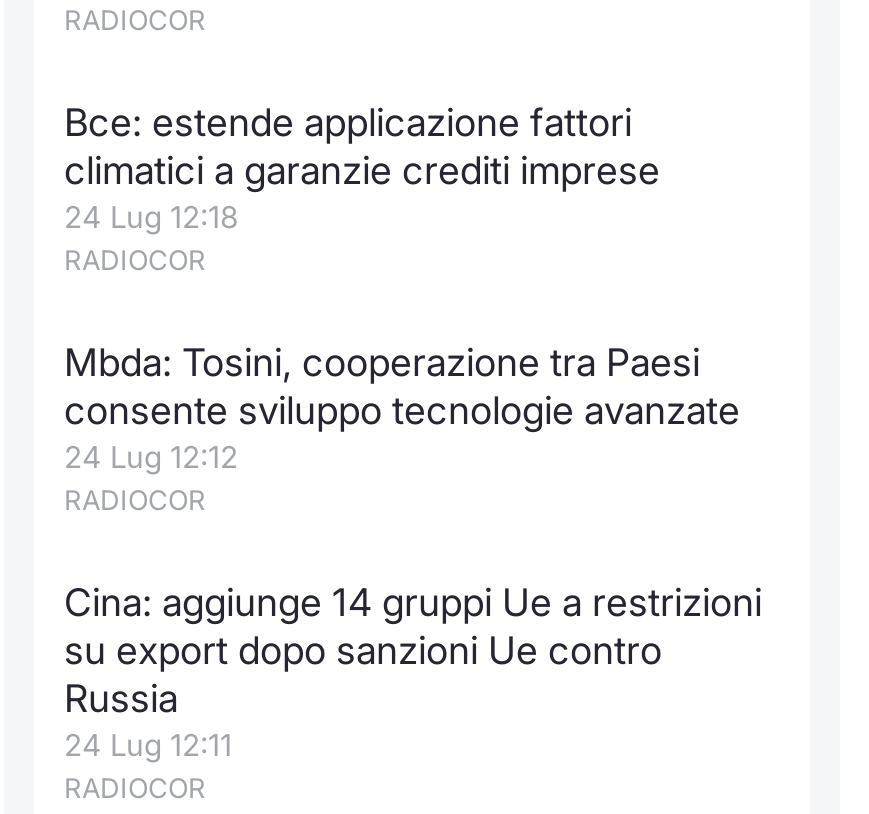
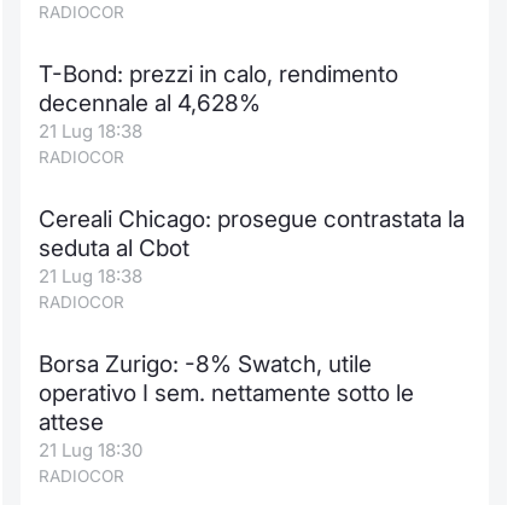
[64,100,660,236] Bce: estende applicazione fattori | climatici a garanzie crediti imprese | 24 Lug 12:18 -> [39,60,398,143] T-Bond: prezzi in calo, rendimento | decennale al 4,628% | 21 Lug 18:38
[64,340,740,476] Mbda: Tosini, cooperazione tra Paesi | consente sviluppo tecnologie avanzate | 24 Lug 12:12 -> [39,205,465,288] Cereali Chicago: prosegue contrastata la | seduta al Cbot | 21 Lug 18:38
[64,580,762,764] Cina: aggiunge 14 gruppi Ue a restrizioni | su export dopo sanzioni Ue contro | Russia | 24 Lug 12:11 -> [39,350,414,462] Borsa Zurigo: -8% Swatch, utile | operativo I sem. nettamente sotto le | attese | 21 Lug 18:30

